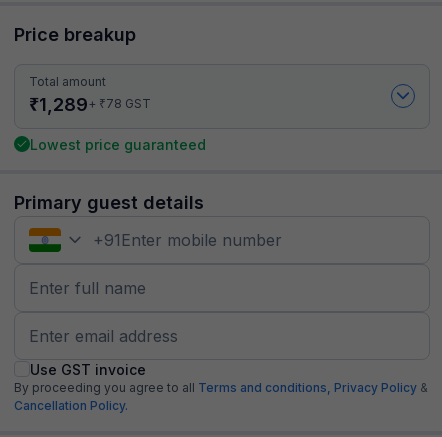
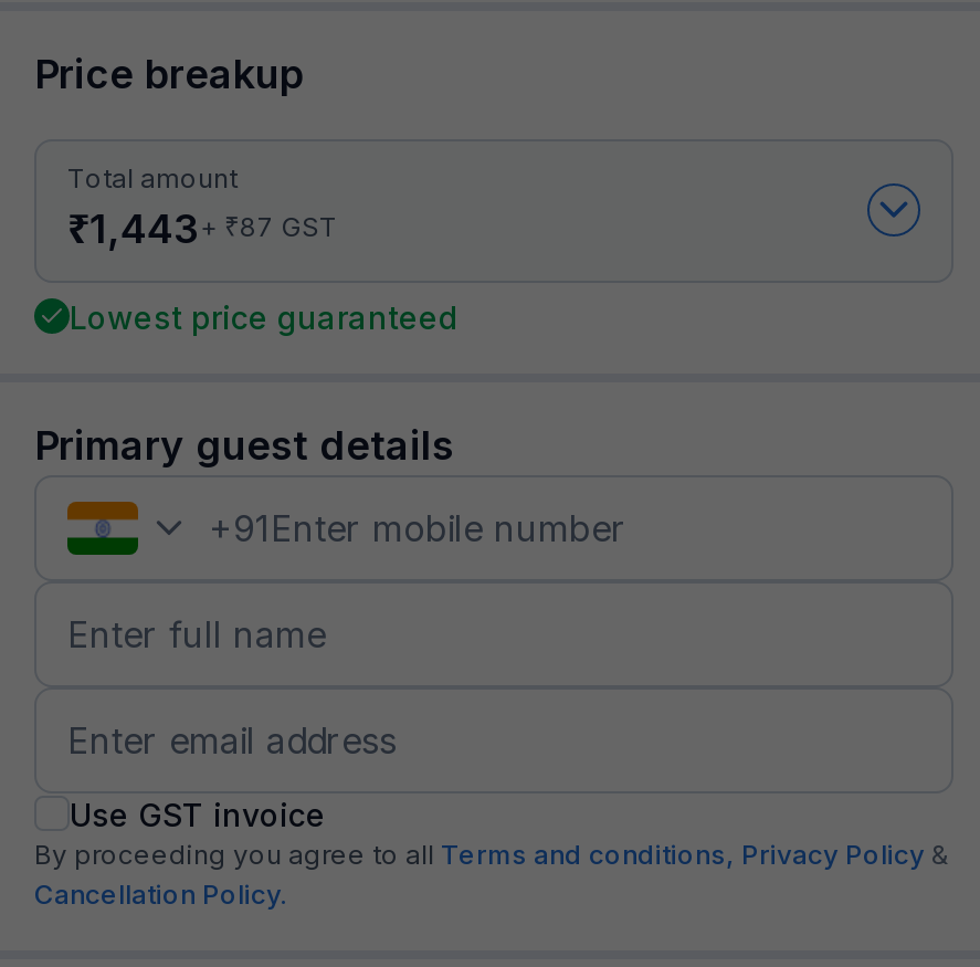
[29,92,151,116] ₹1,289+ ₹78 GST -> [67,201,339,254] ₹1,443+ ₹87 GST

